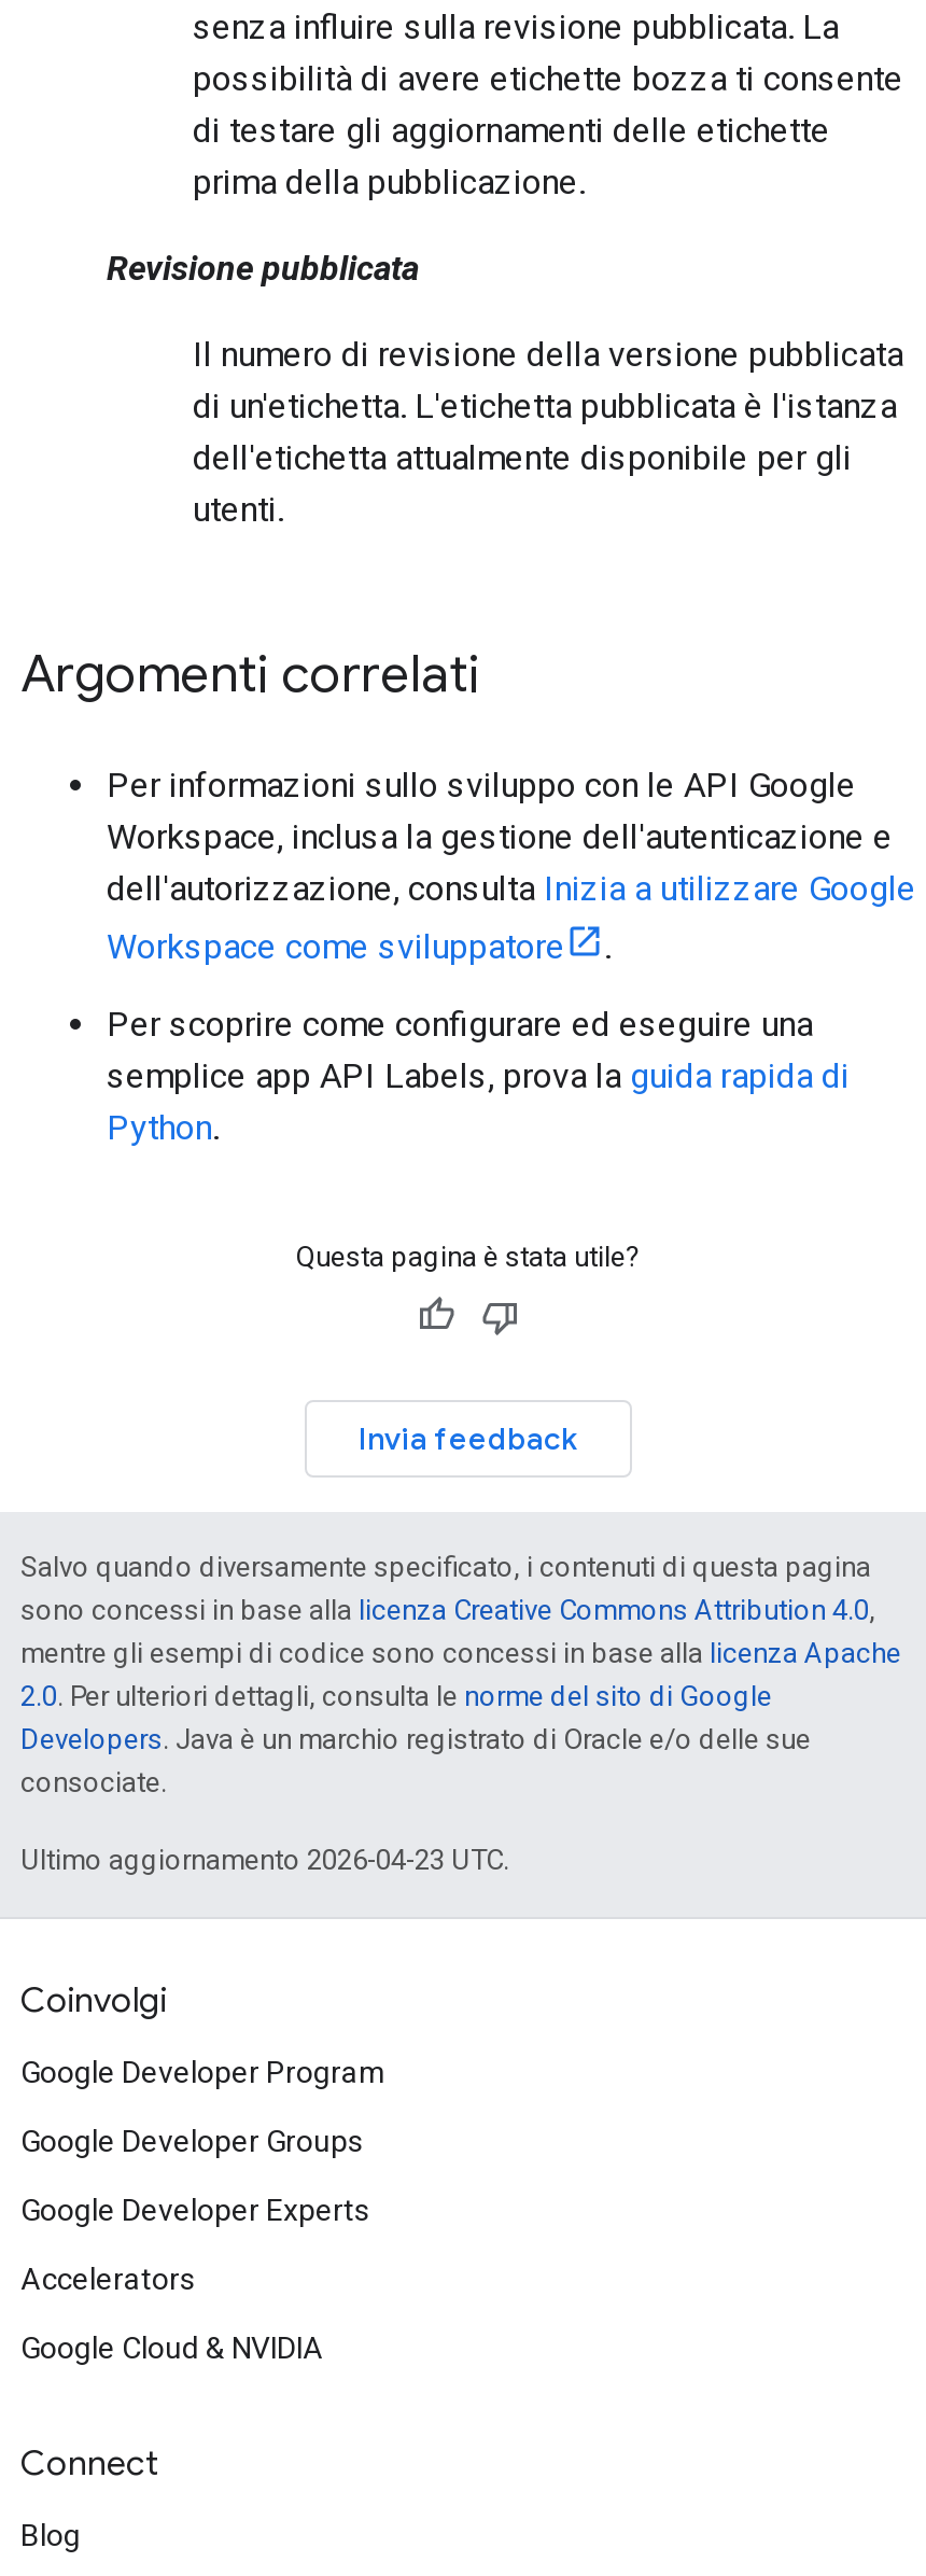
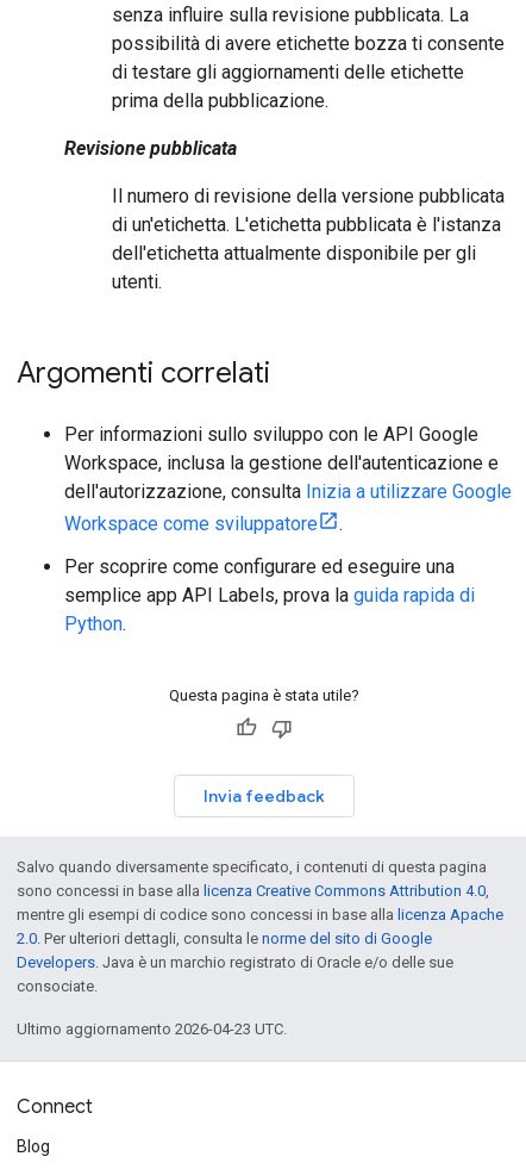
[20,1979,387,2365] Coinvolgi | Google Developer Program | Google Developer Groups | Google Developer Experts | Accelerators | Google Cloud & NVIDIA -> none

